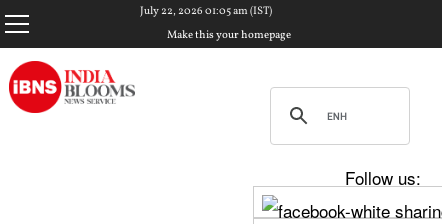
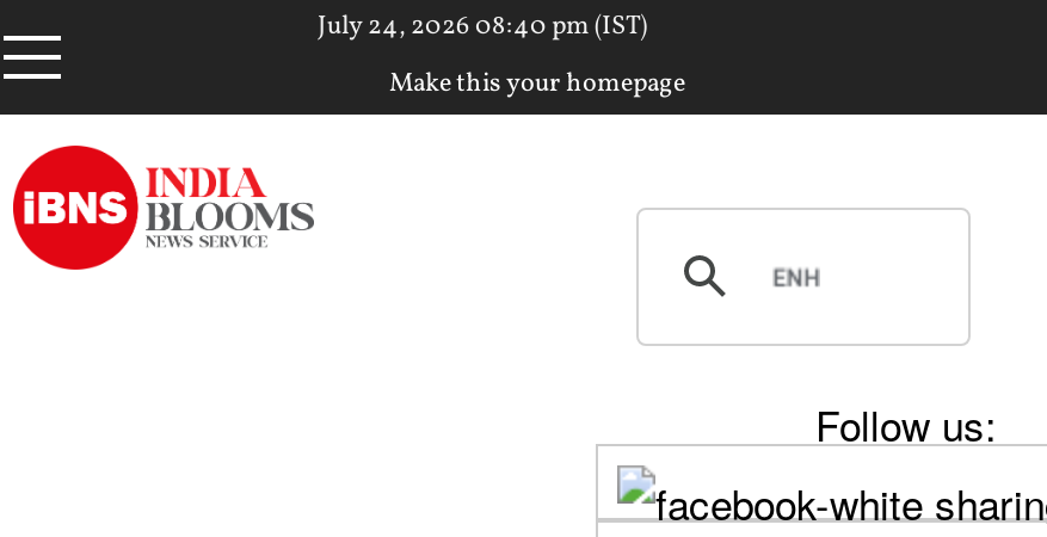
[139,4,271,19] July 22, 2026 01:05 am (IST) -> [318,10,647,45] July 24, 2026 08:40 pm (IST)

